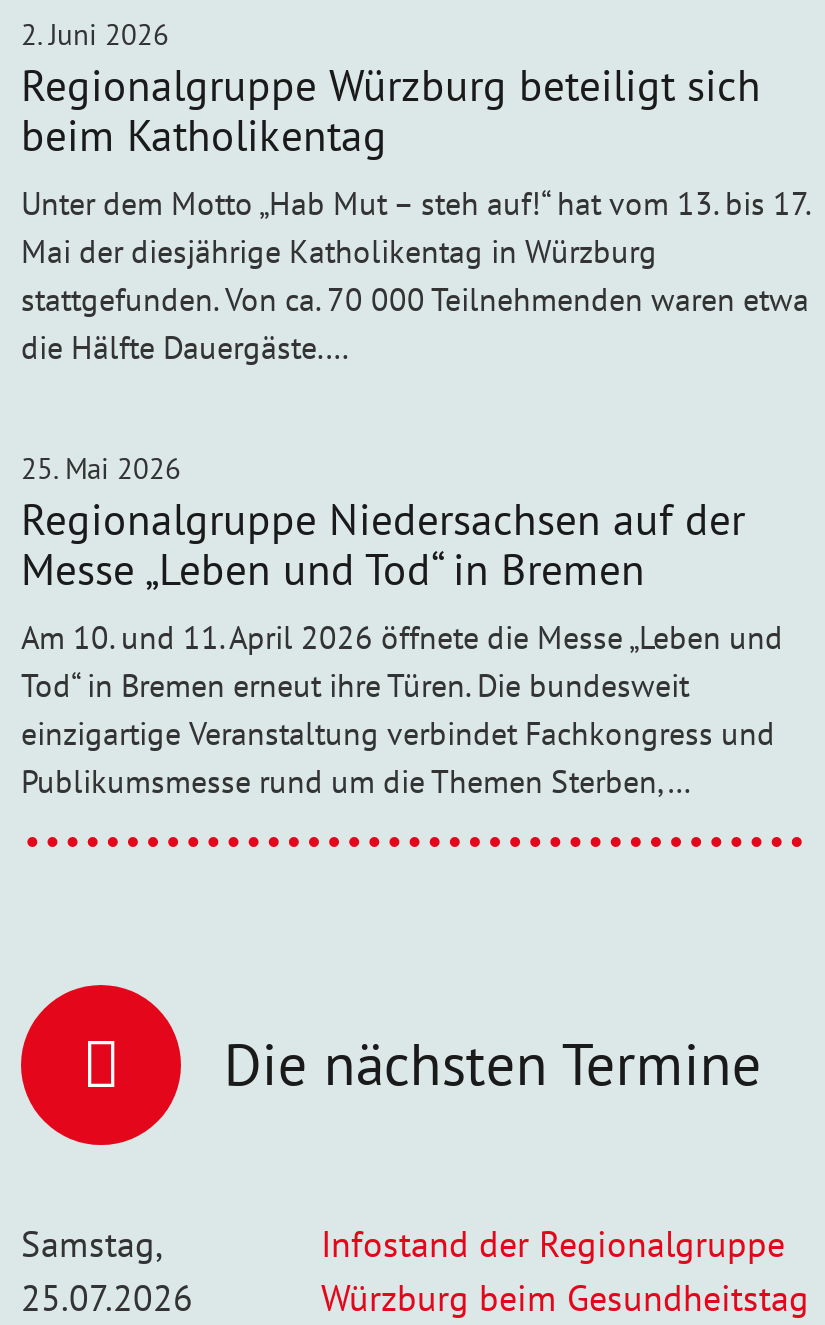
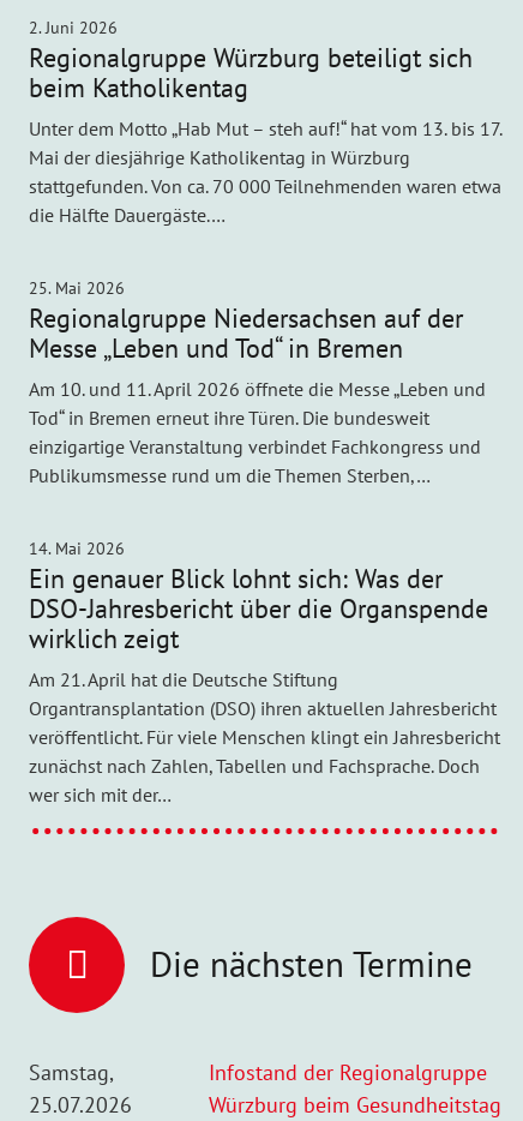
none -> [29,536,500,807] 14. Mai 2026 | Ein genauer Blick lohnt sich: Was der | DSO-Jahresbericht über die Organspende | wirklich zeigt | Am 21. April hat die Deutsche Stiftung | Organtransplantation (DSO) ihren aktuellen Jahresbericht | veröffentlicht. Für viele Menschen klingt ein Jahresbericht | zunächst nach Zahlen, Tabellen und Fachsprache. Doch | wer sich mit der…

